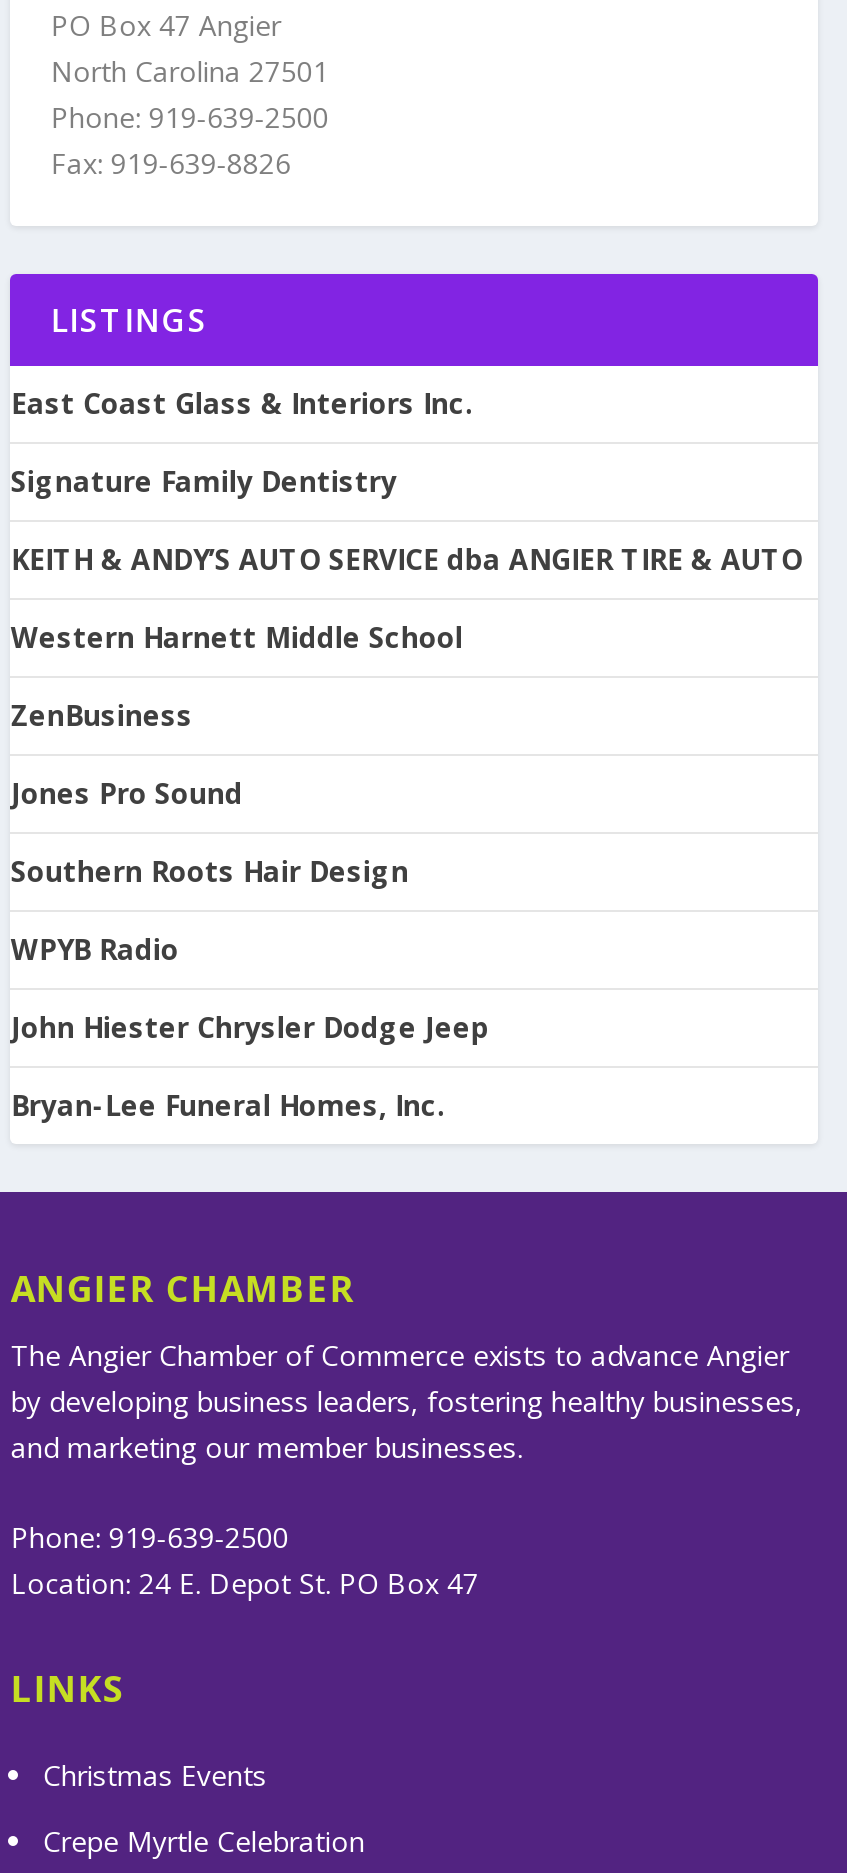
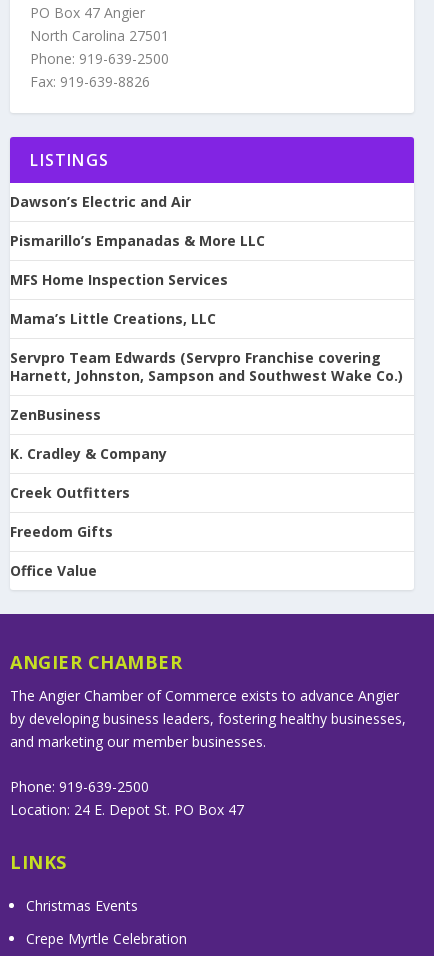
[11,384,803,656] East Coast Glass & Interiors Inc. | Signature Family Dentistry | KEITH & ANDY’S AUTO SERVICE dba ANGIER TIRE & AUTO | Western Harnett Middle School -> [10,192,403,385] Dawson’s Electric and Air | Pismarillo’s Empanadas & More LLC | MFS Home Inspection Services | Mama’s Little Creations, LLC | Servpro Team Edwards (Servpro Franchise covering | Harnett, Johnston, Sampson and Southwest Wake Co.)
moved [11,696,193,734] -> [10,405,101,424]: ZenBusiness
[11,774,489,1124] Jones Pro Sound | Southern Roots Hair Design | WPYB Radio | John Hiester Chrysler Dodge Jeep | Bryan-Lee Funeral Homes, Inc. -> [10,444,167,580] K. Cradley & Company | Creek Outfitters | Freedom Gifts | Office Value

